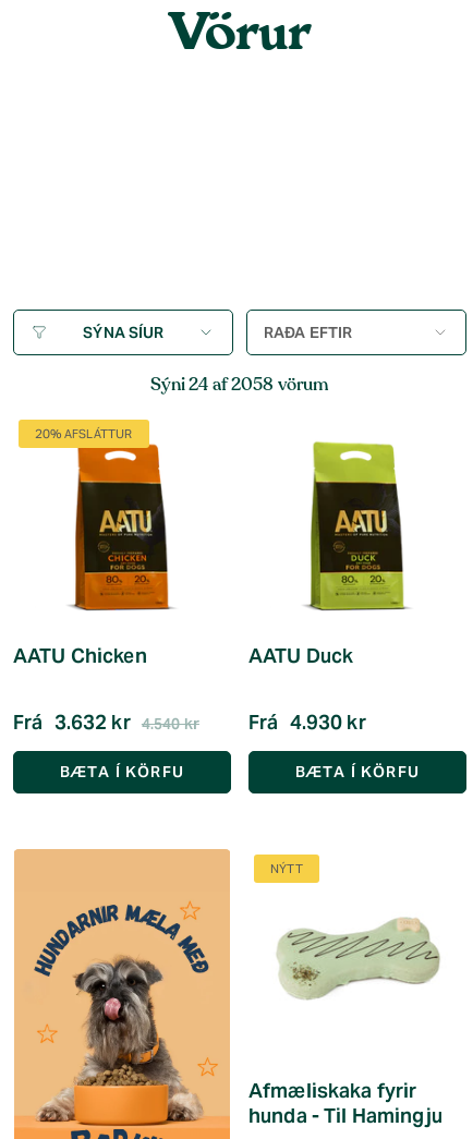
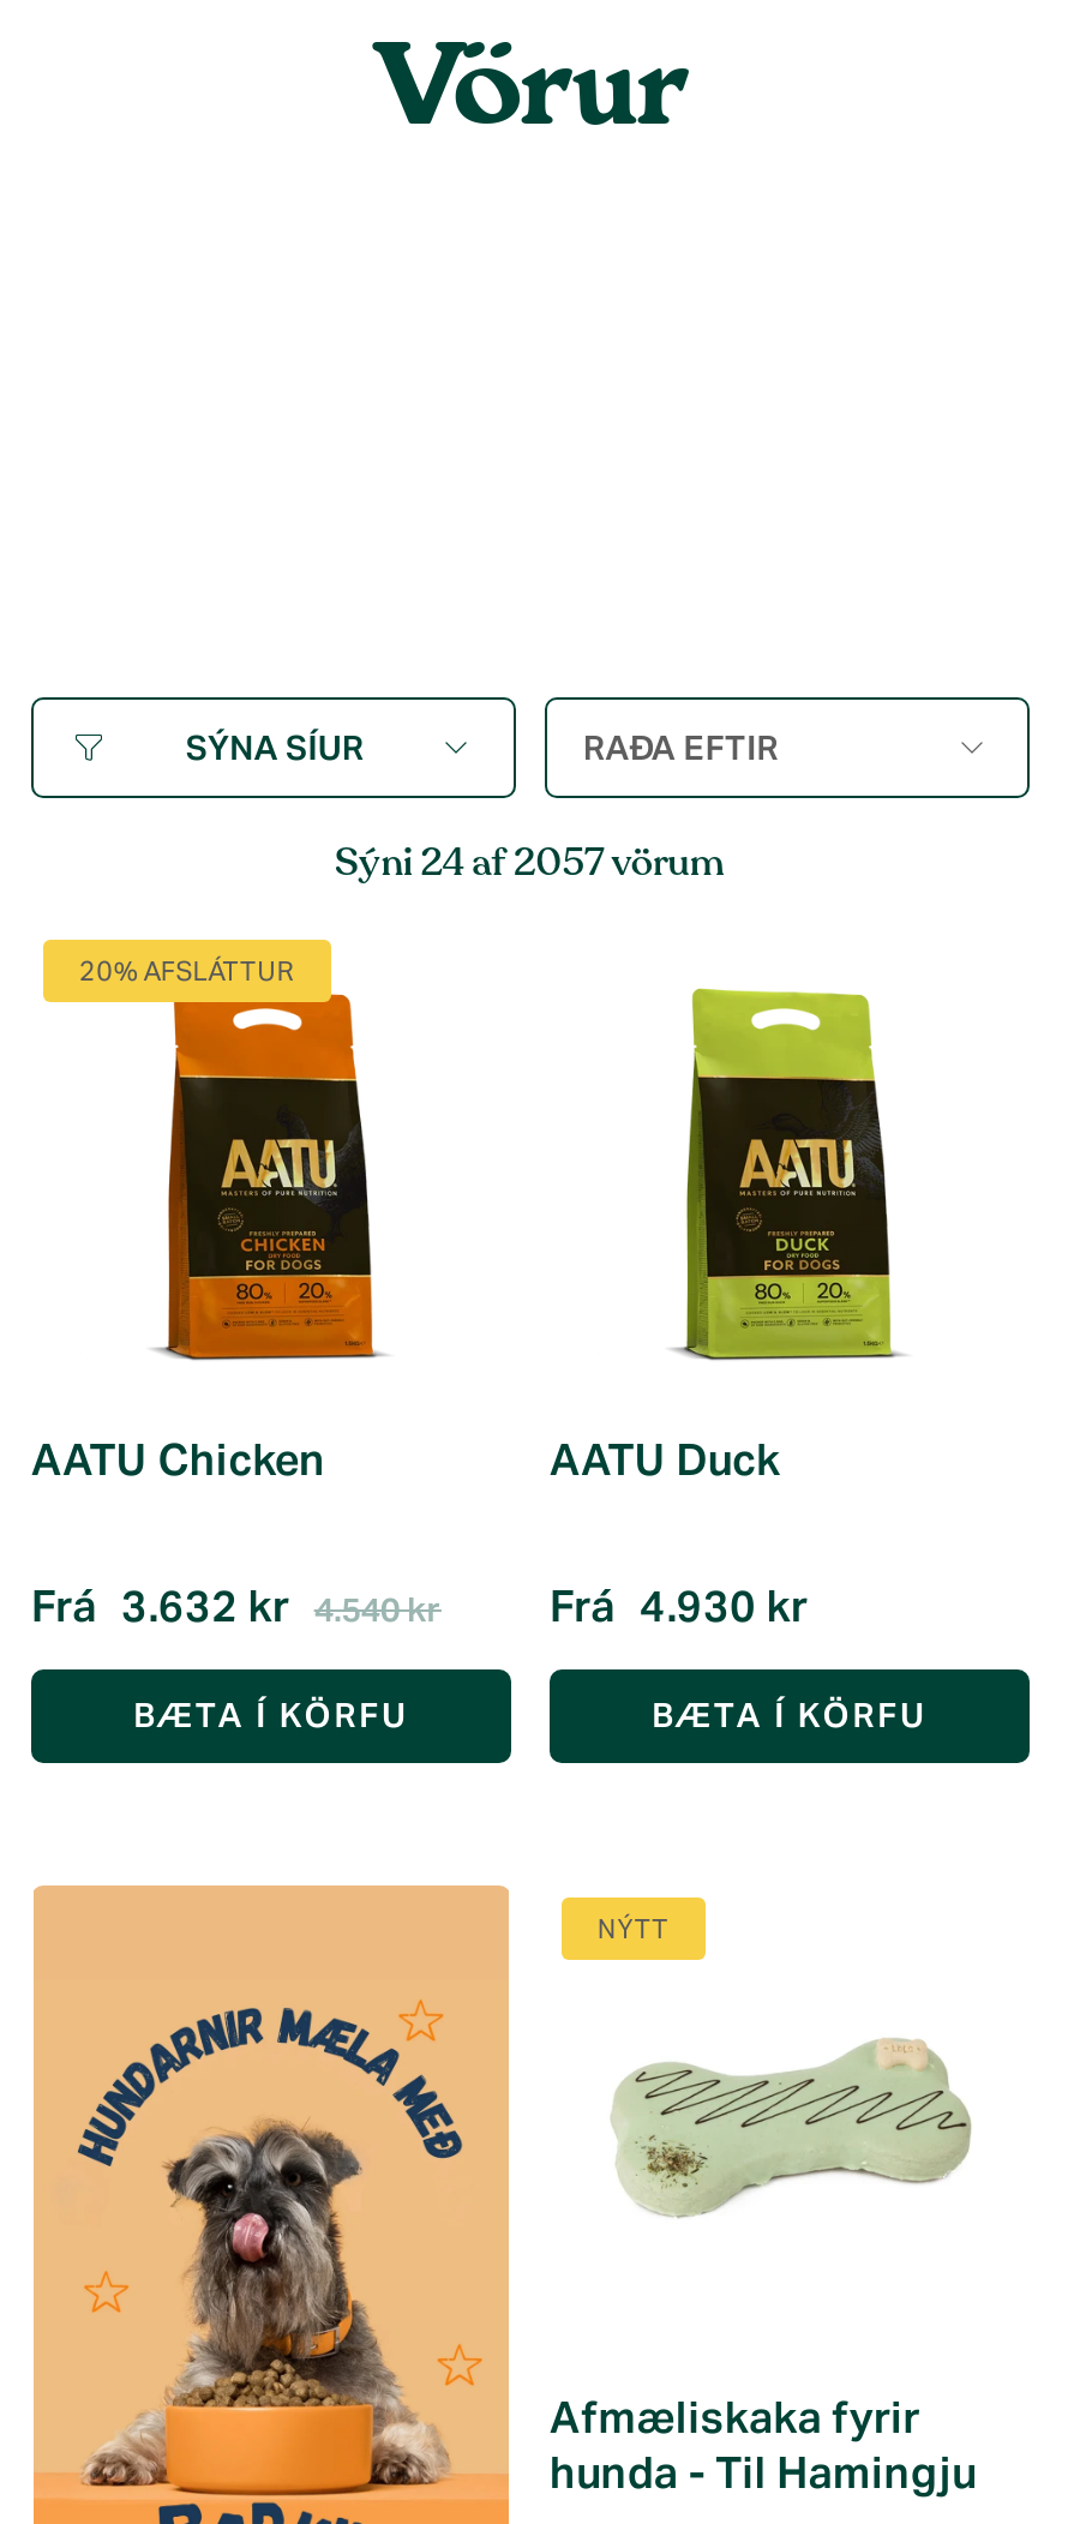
[150,372,330,396] Sýni 24 af 2058 vörum -> [335,836,726,888] Sýni 24 af 2057 vörum

